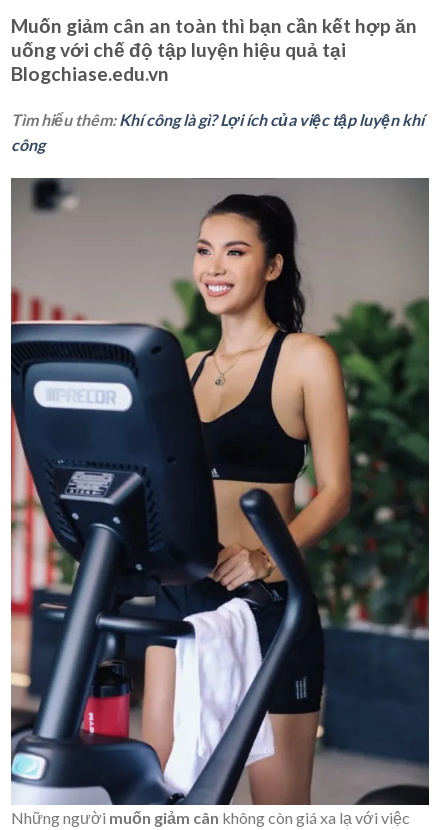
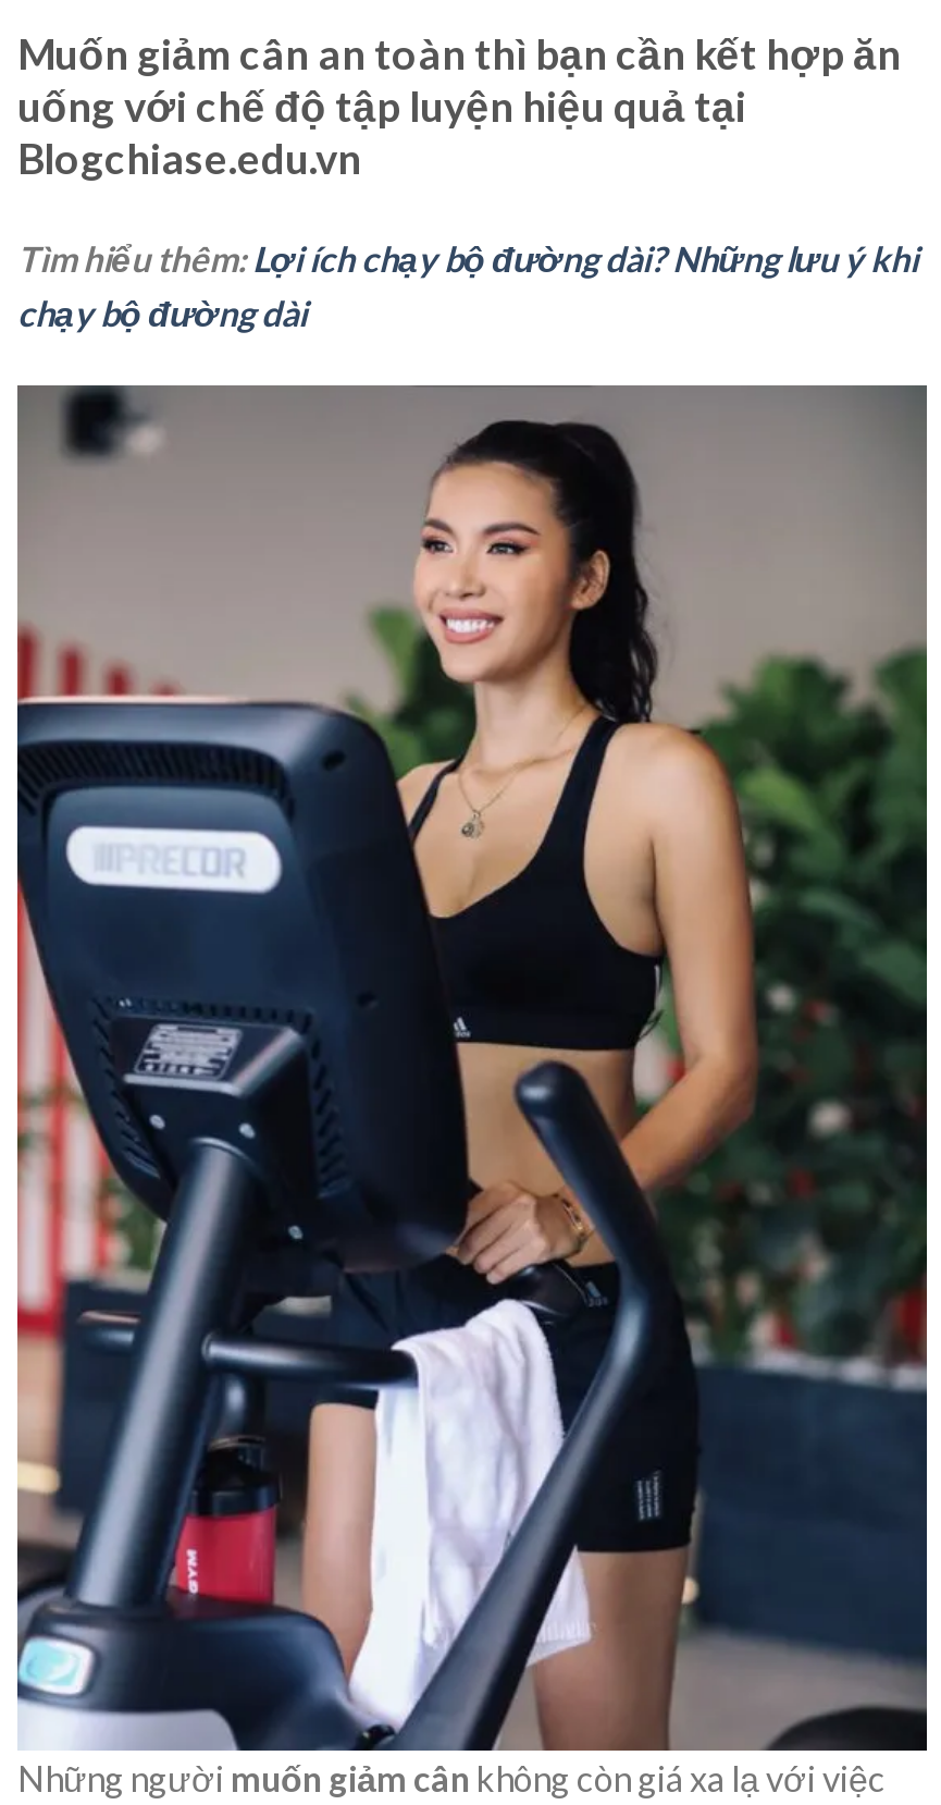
[11,110,424,154] Tìm hiểu thêm: Khí công là gì? Lợi ích của việc tập luyện khí | công -> [17,237,918,333] Tìm hiểu thêm: Lợi ích chạy bộ đường dài? Những lưu ý khi | chạy bộ đường dài

